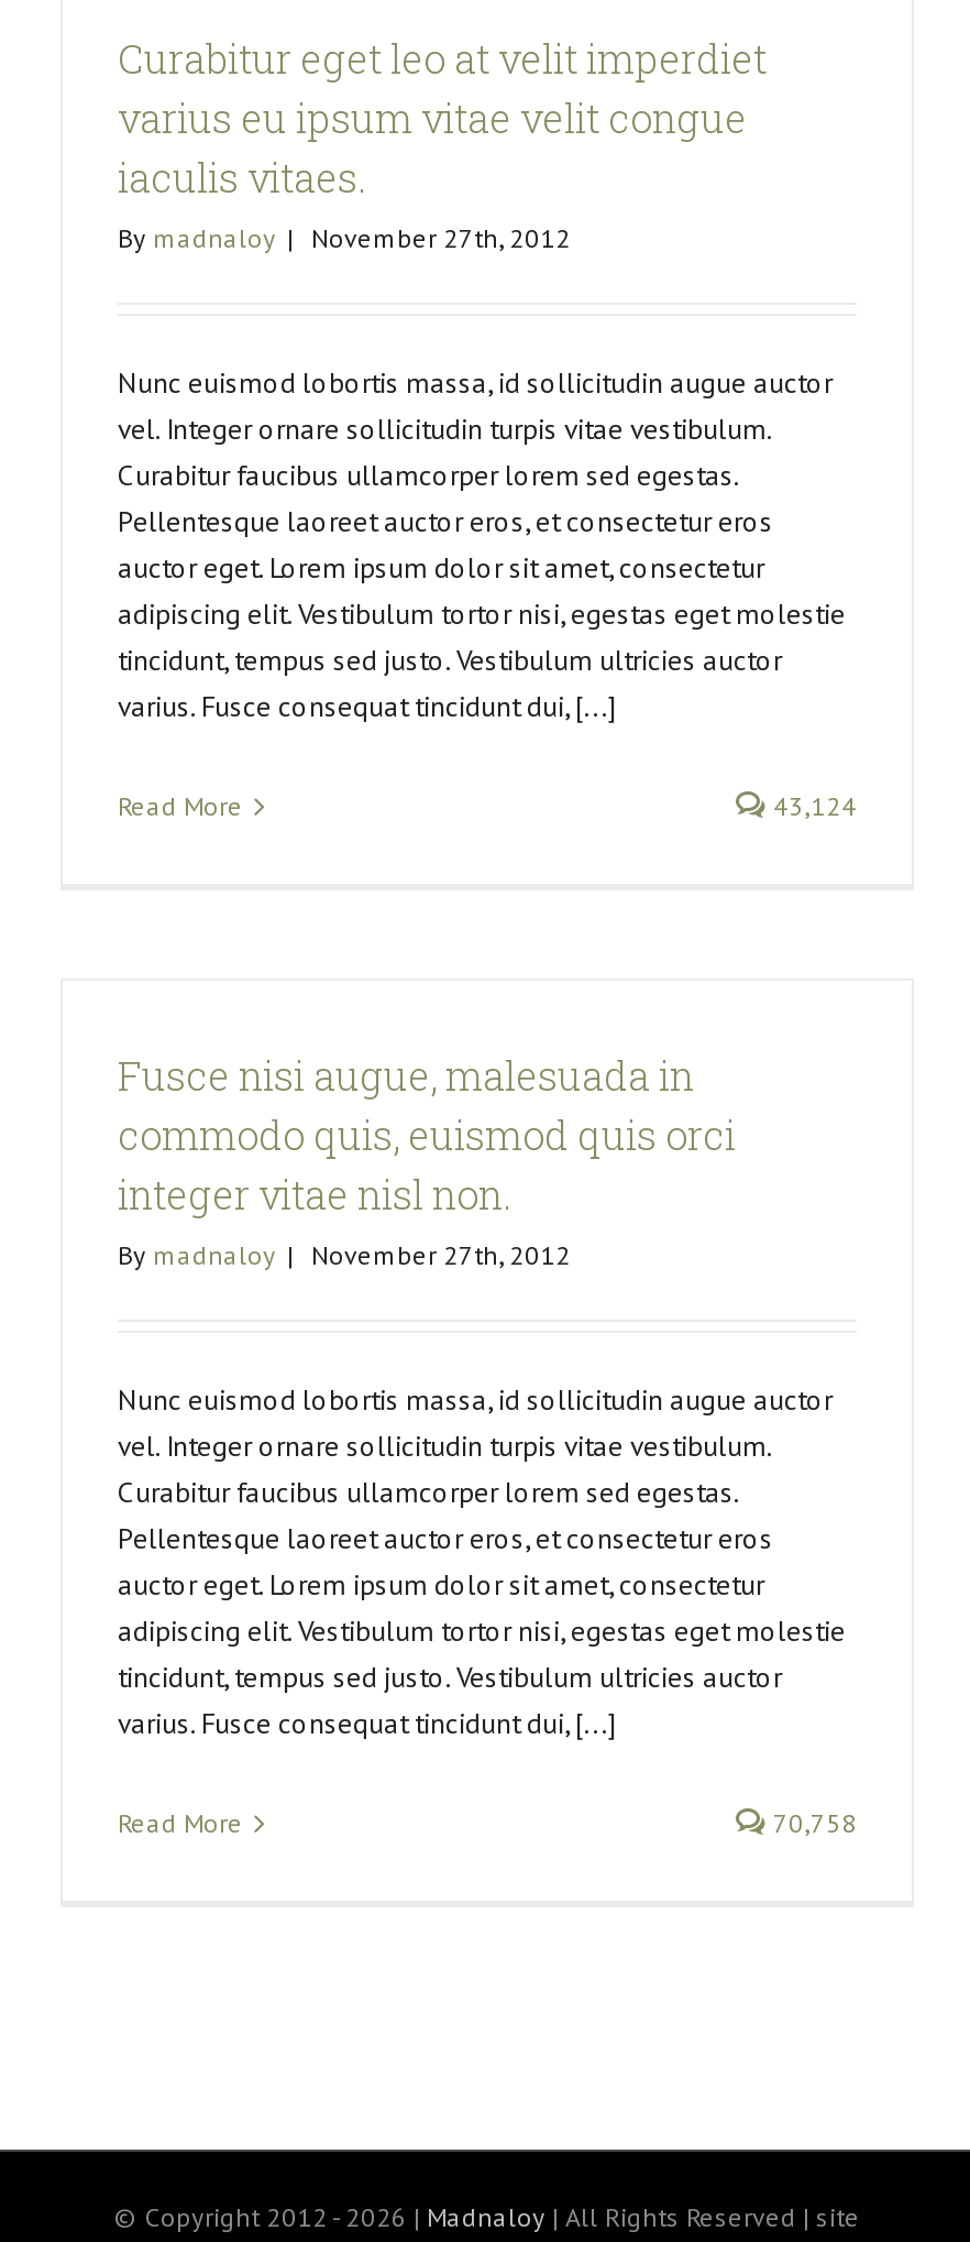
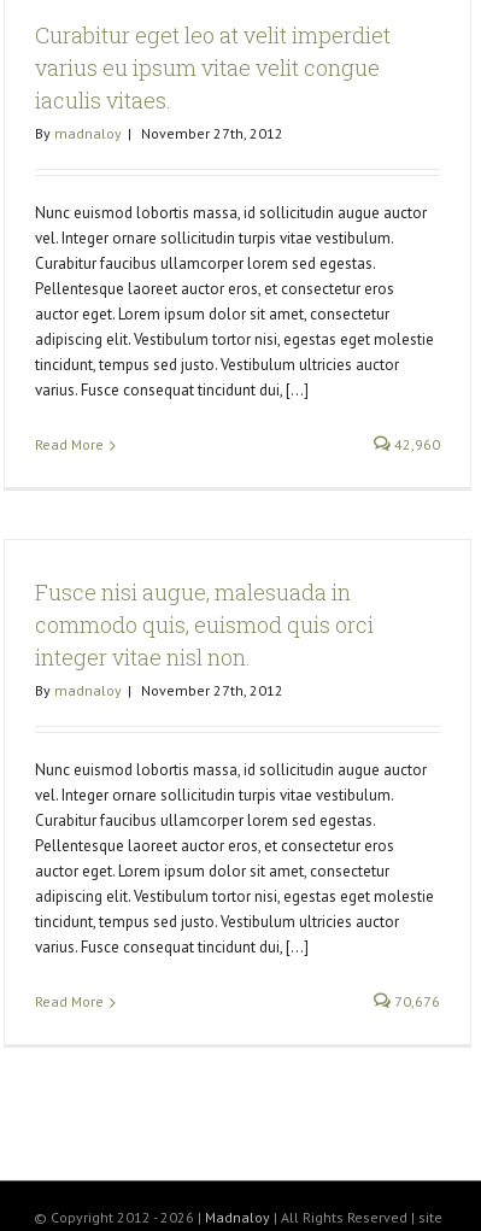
[767,789,857,822] 43,124 -> [391,435,440,453] 42,960
[767,1806,857,1839] 70,758 -> [391,992,440,1010] 70,676

